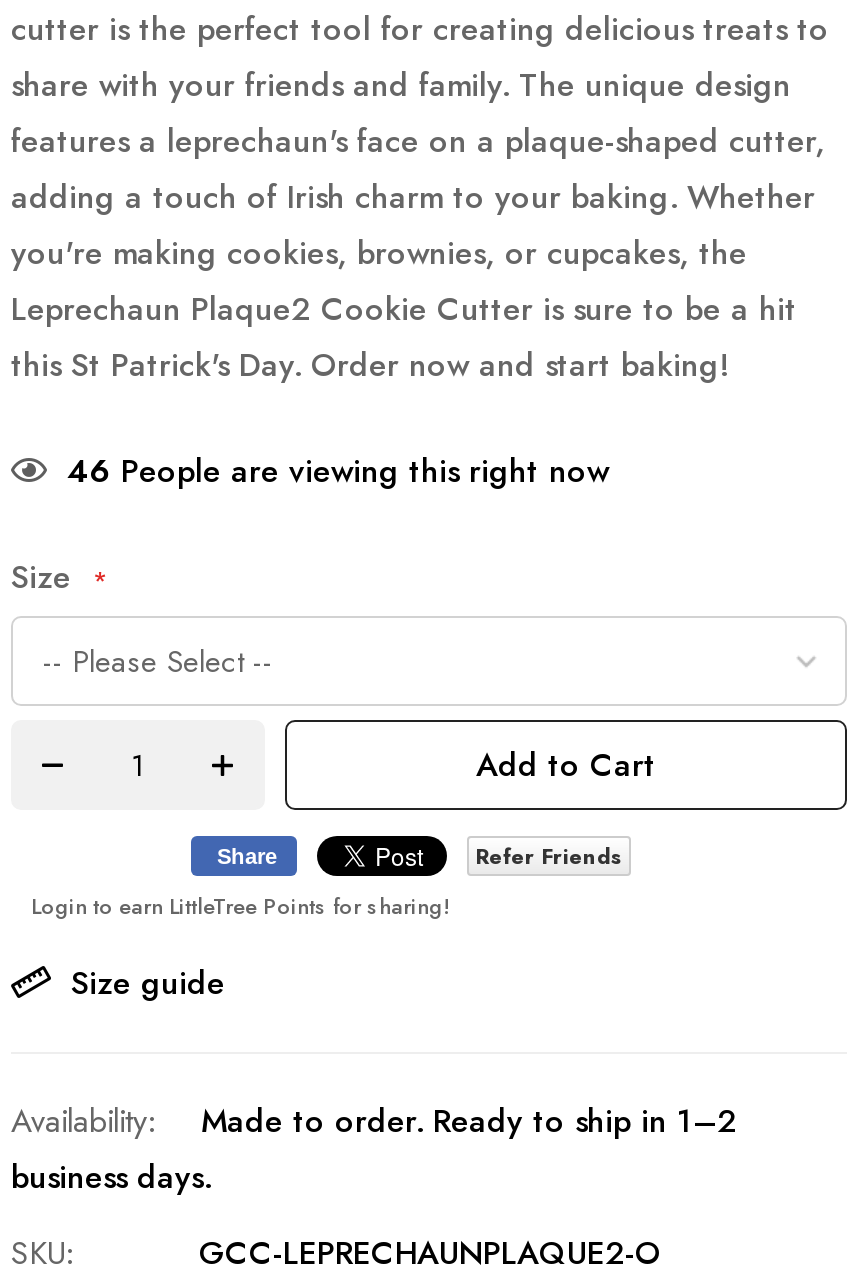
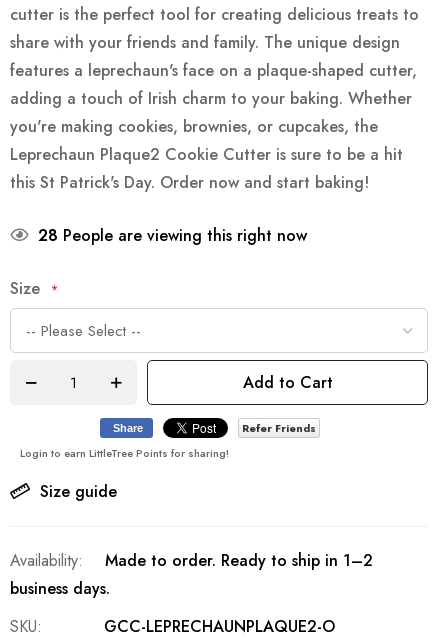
[67,449,609,495] 46 People are viewing this right now -> [38,224,307,247] 28 People are viewing this right now

